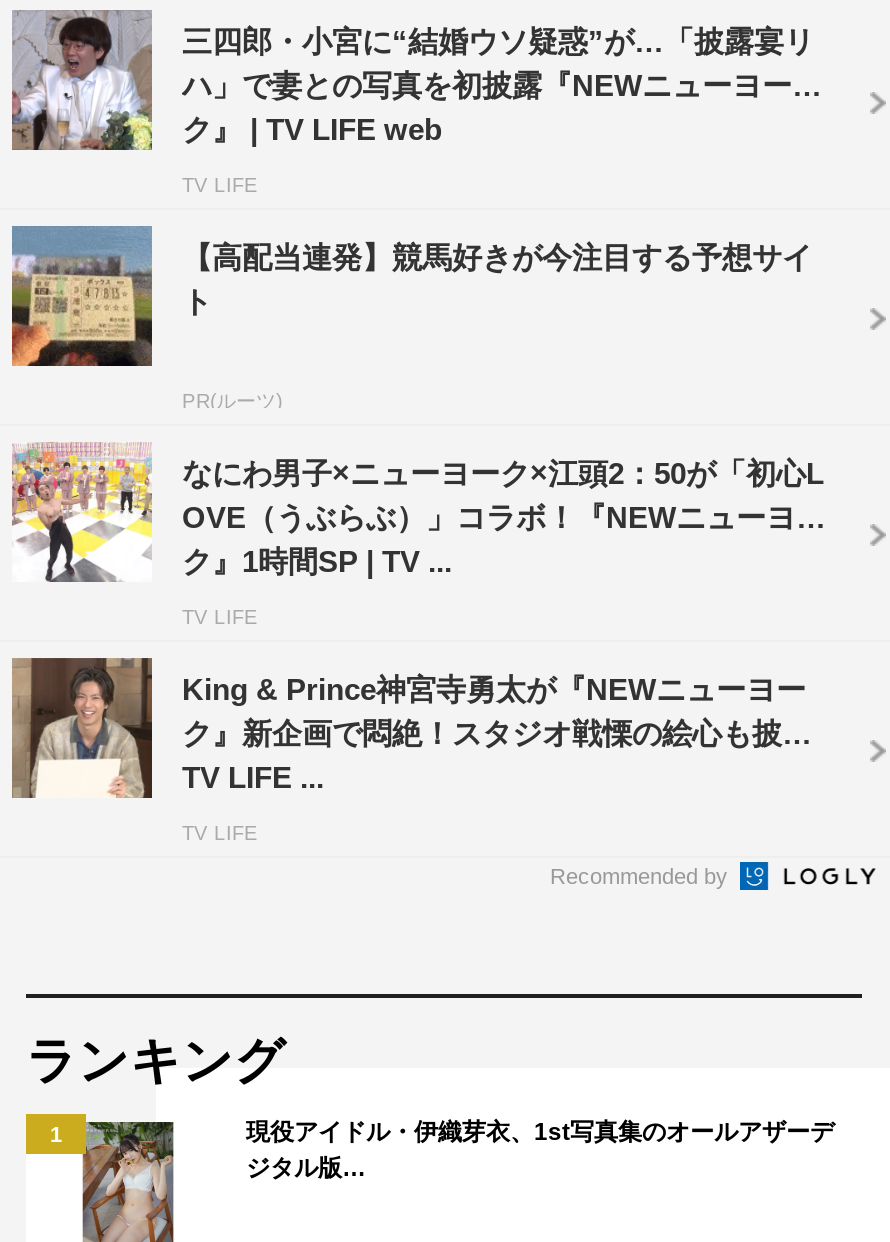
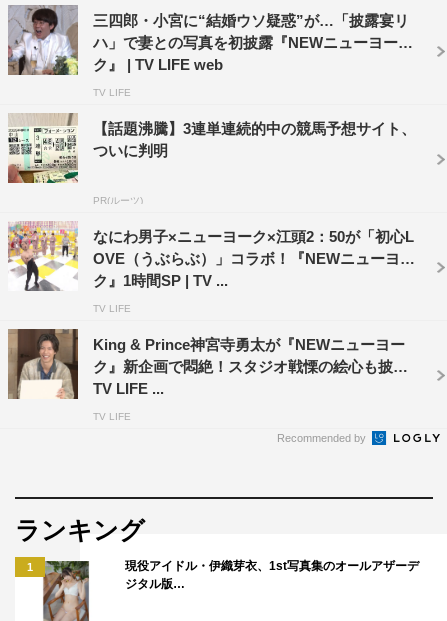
[10,224,812,368] [image] | 【高配当連発】競馬好きが今注目する予想サイ | ト -> [8,113,416,184] [image] | 【話題沸騰】3連単連続的中の競馬予想サイト、 | ついに判明

